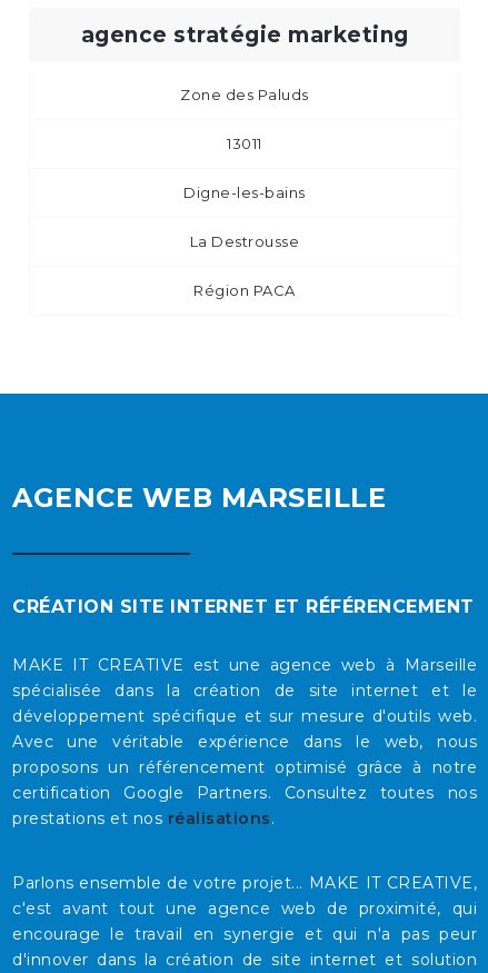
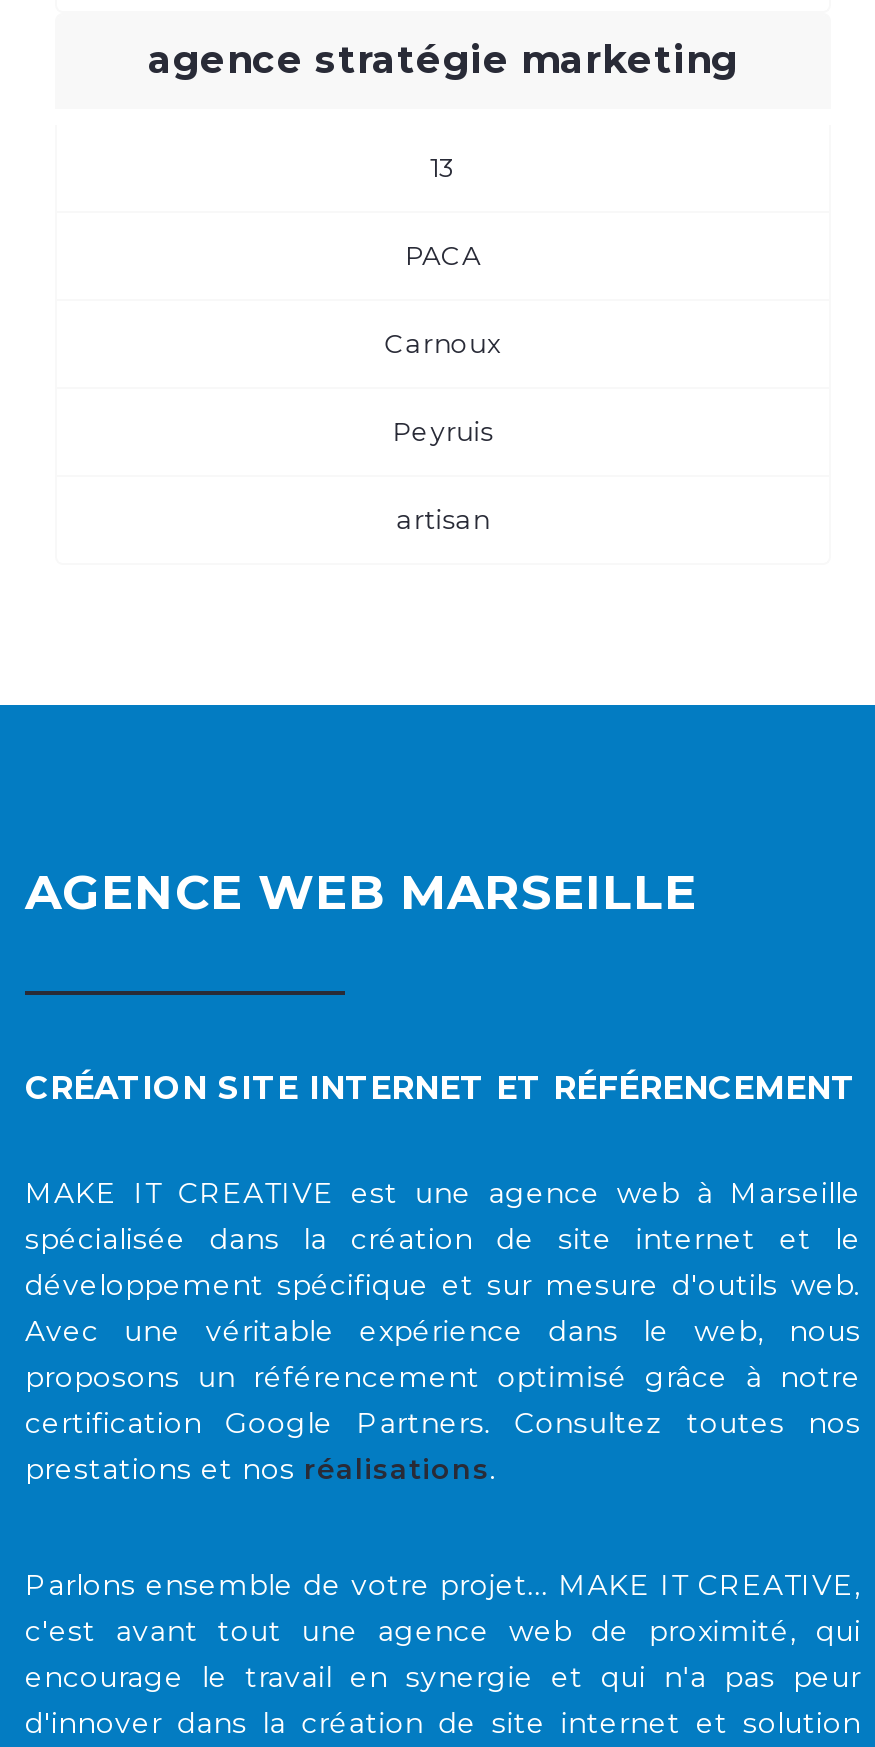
[180,85,309,103] Zone des Paluds -> [430,151,456,183] 13
[227,134,262,152] 13011 -> [405,239,481,271] PACA
[184,183,305,201] Digne-les-bains -> [385,327,501,359] Carnoux
[190,232,299,250] La Destrousse -> [393,415,493,447] Peyruis
[194,281,295,299] Région PACA -> [397,503,489,535] artisan

